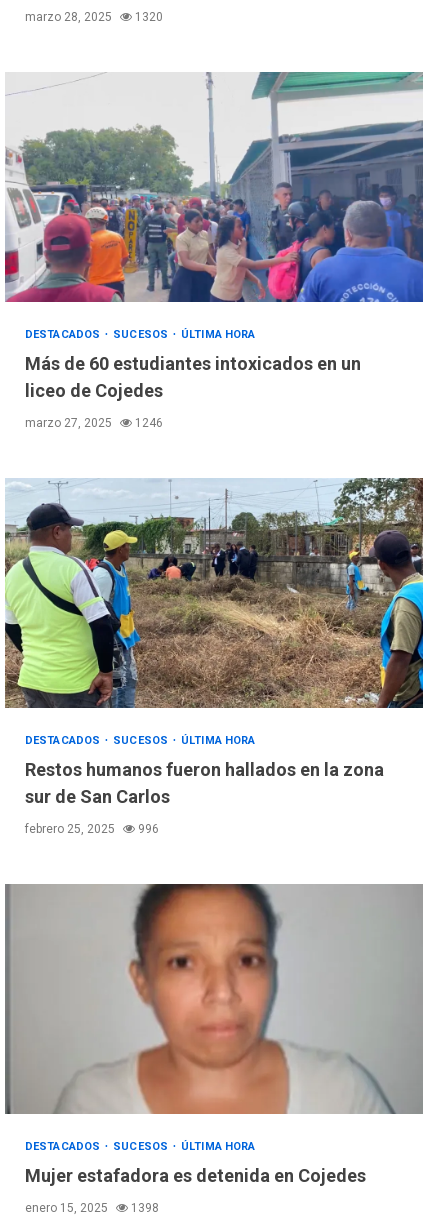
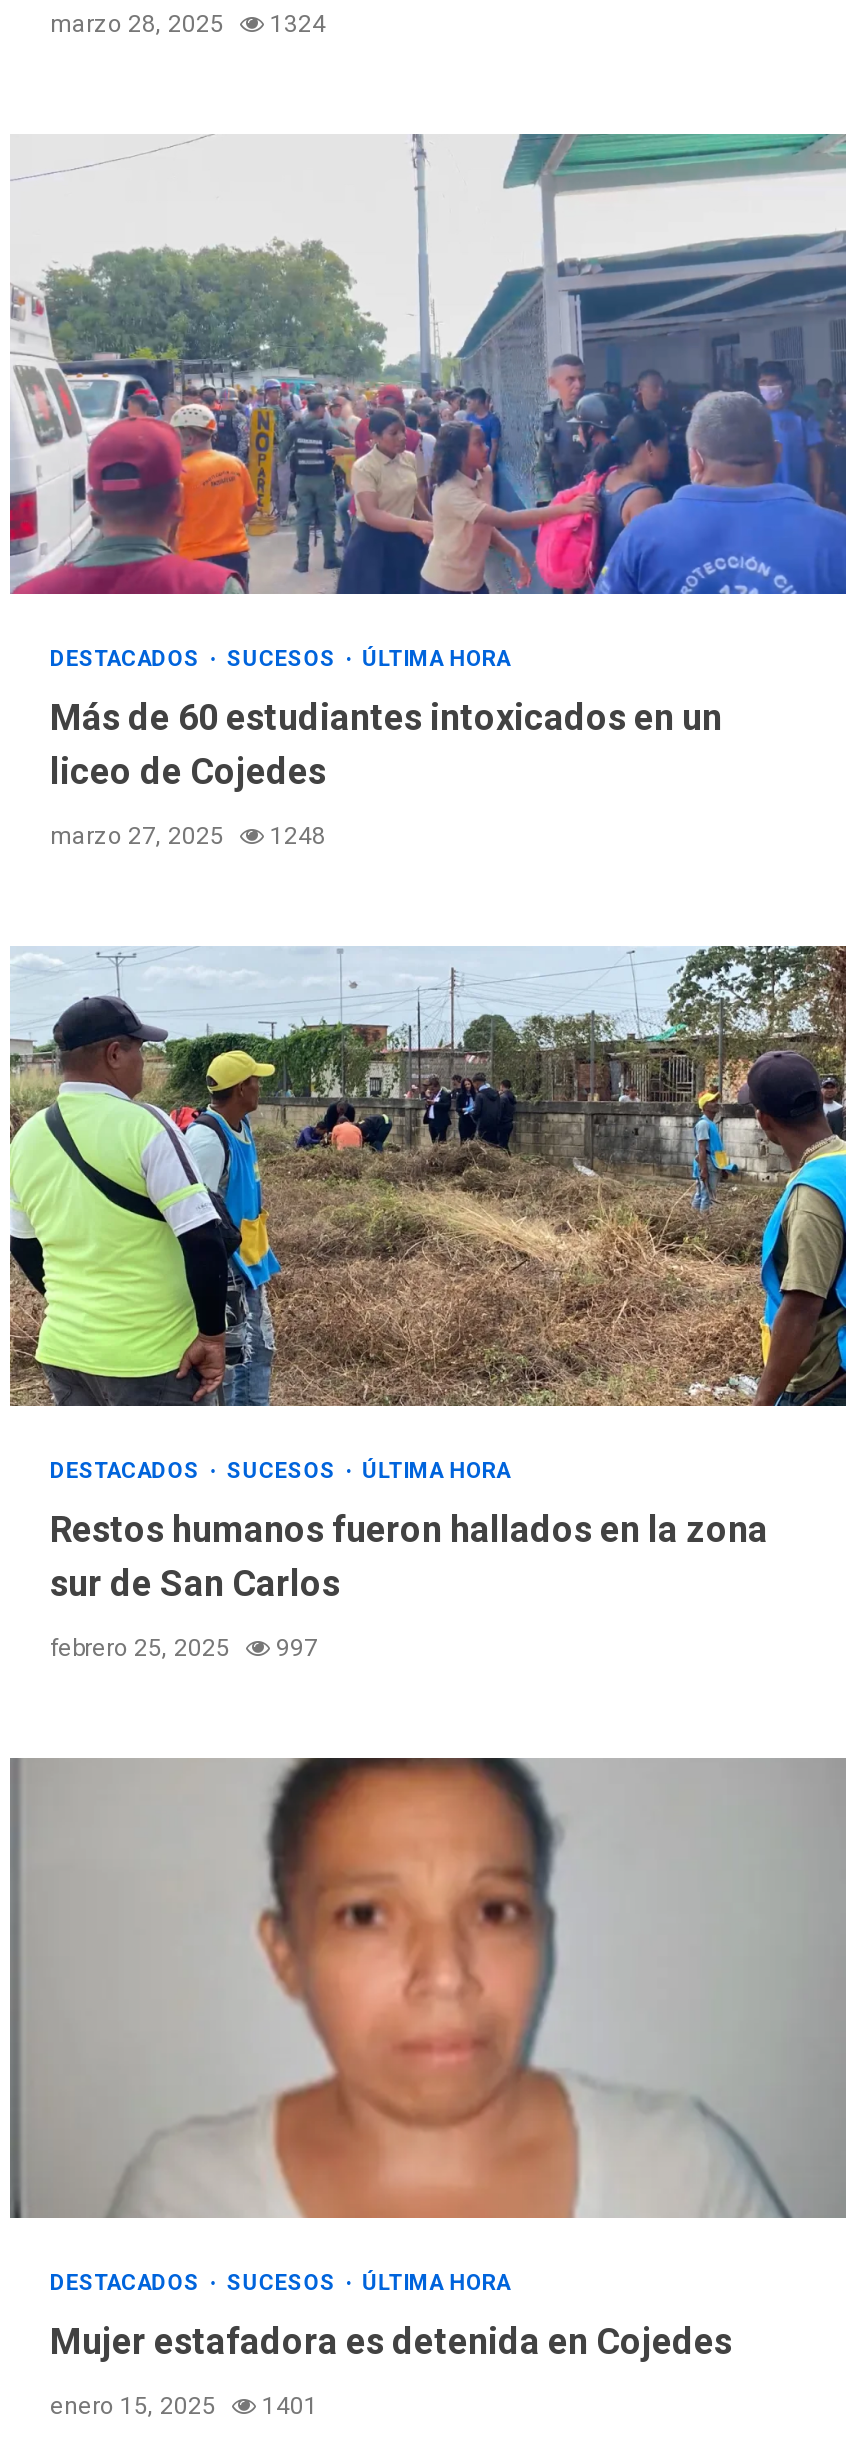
[25,10,163,24] marzo 28, 2025 1320 -> [50,9,326,37] marzo 28, 2025 1324
[25,416,163,430] marzo 27, 2025 1246 -> [50,821,326,849] marzo 27, 2025 1248
[25,822,159,836] febrero 25, 2025 996 -> [50,1633,318,1661] febrero 25, 2025 997
[25,1201,159,1215] enero 15, 2025 1398 -> [50,2391,318,2419] enero 15, 2025 1401

